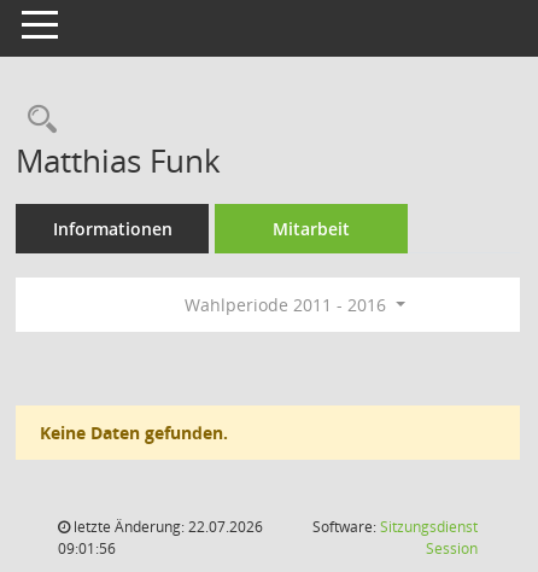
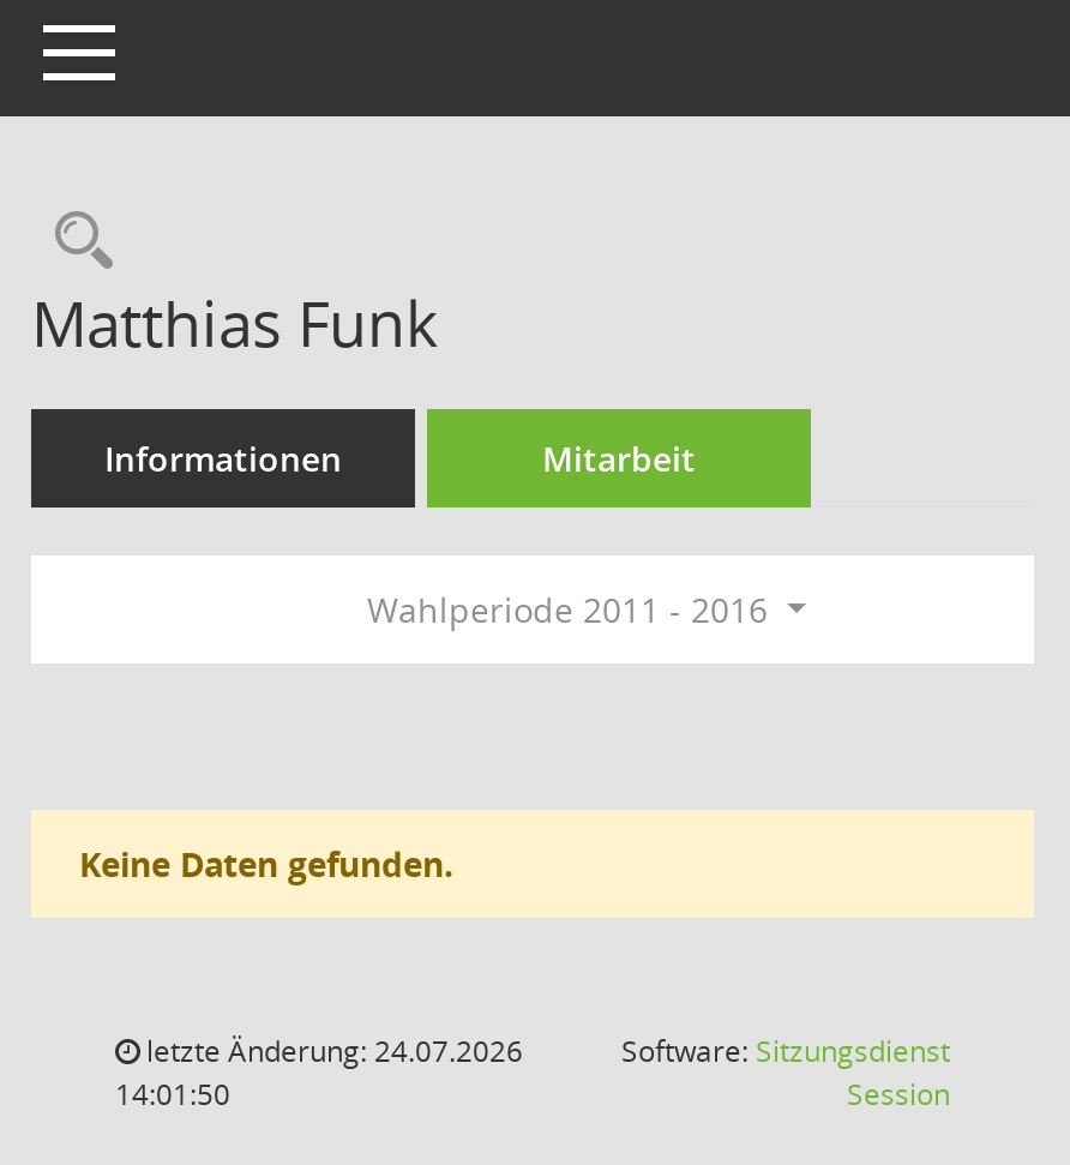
[70,516,263,537] letzte Änderung: 22.07.2026 -> [139,1031,523,1071] letzte Änderung: 24.07.2026
[58,538,116,559] 09:01:56 -> [115,1074,230,1115] 14:01:50

